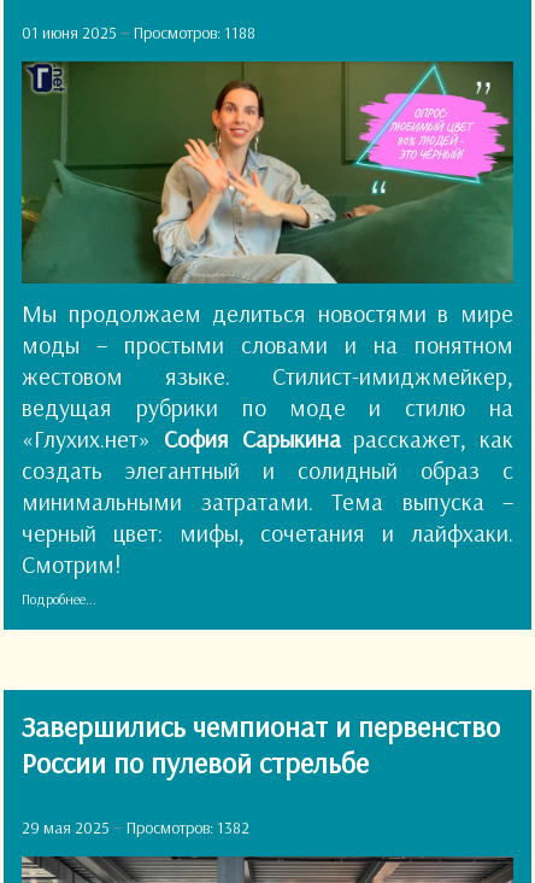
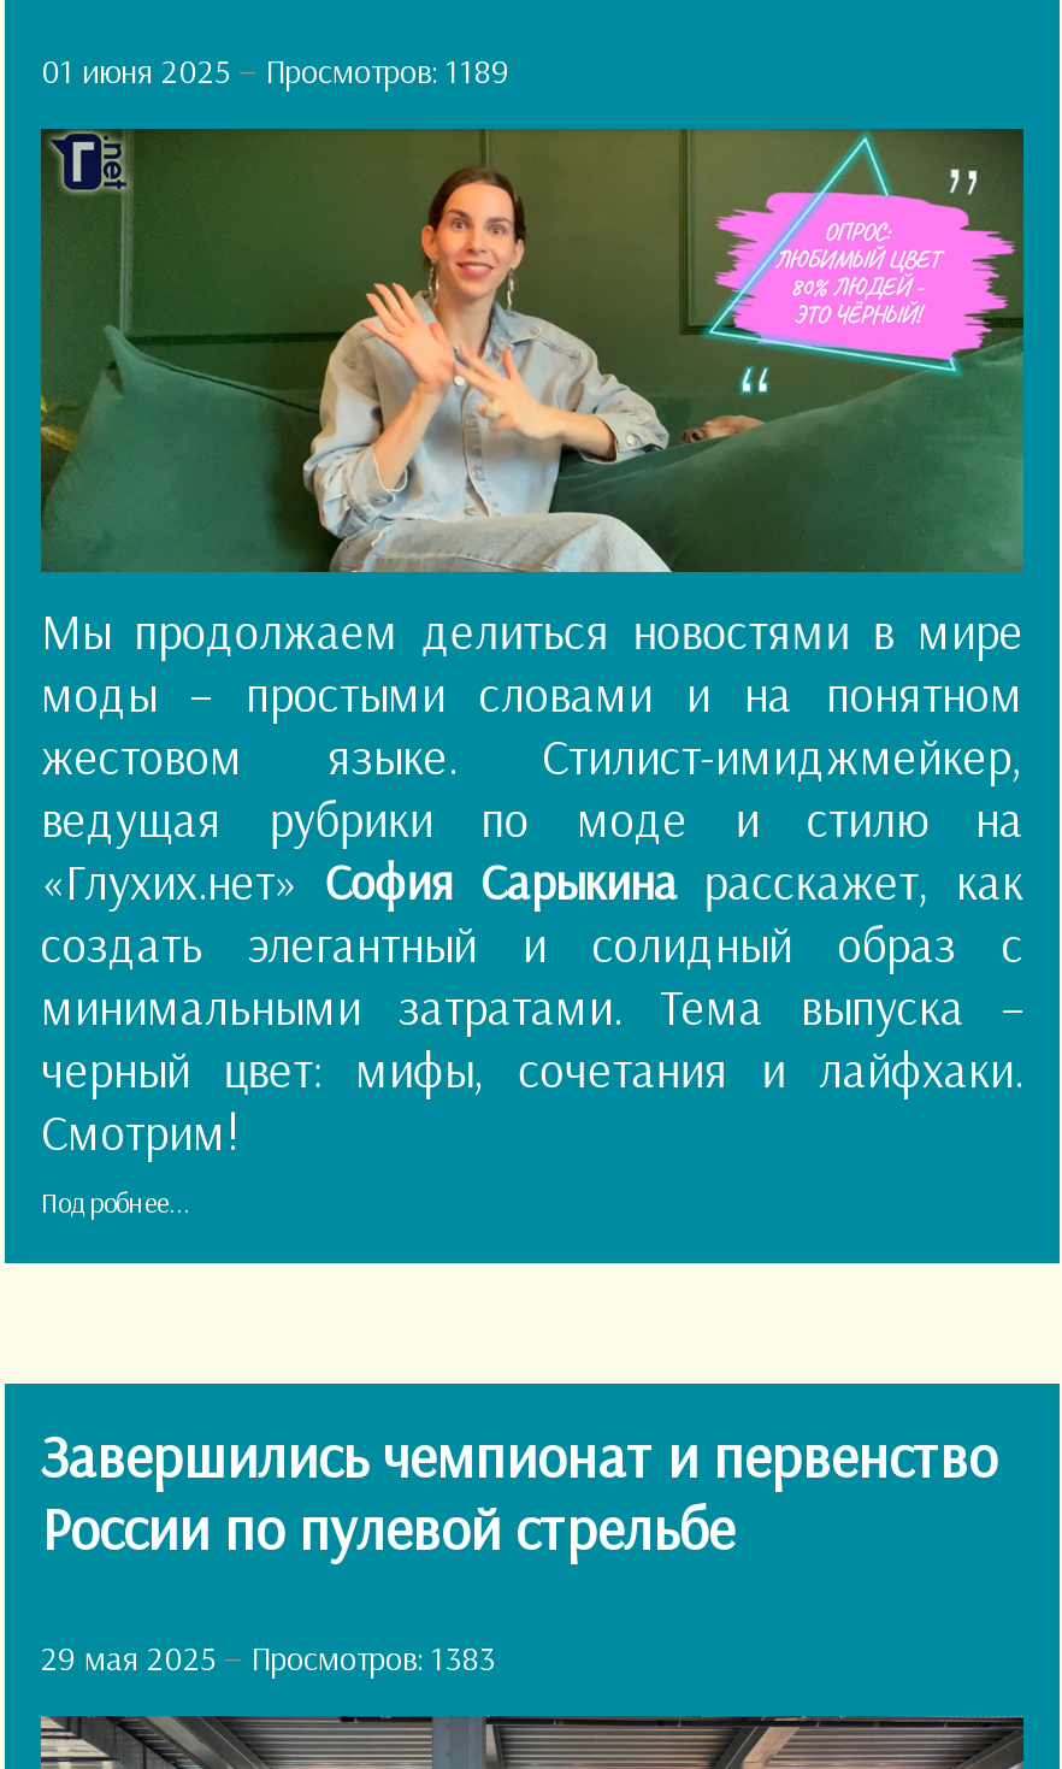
[22,22,255,44] 01 июня 2025 Просмотров: 1188 -> [41,50,511,94] 01 июня 2025 Просмотров: 1189
[22,816,249,838] 29 мая 2025 Просмотров: 1382 -> [41,1636,496,1679] 29 мая 2025 Просмотров: 1383

